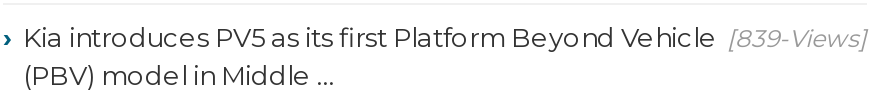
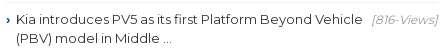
[23,21,867,53] Kia introduces PV5 as its first Platform Beyond Vehicle [839-Views] -> [16,11,438,27] Kia introduces PV5 as its first Platform Beyond Vehicle [816-Views]

